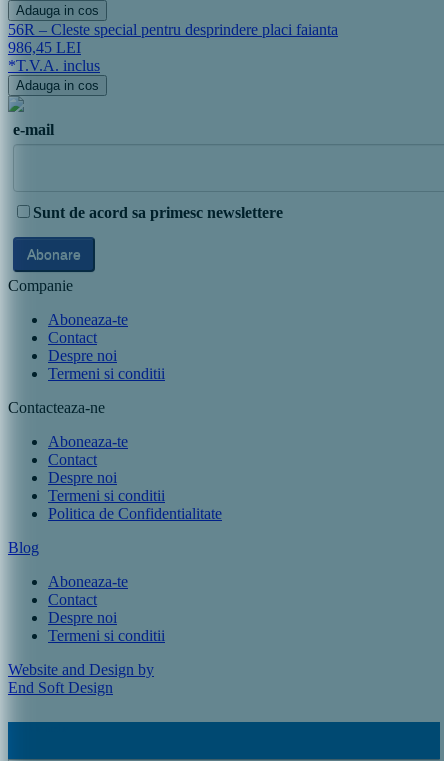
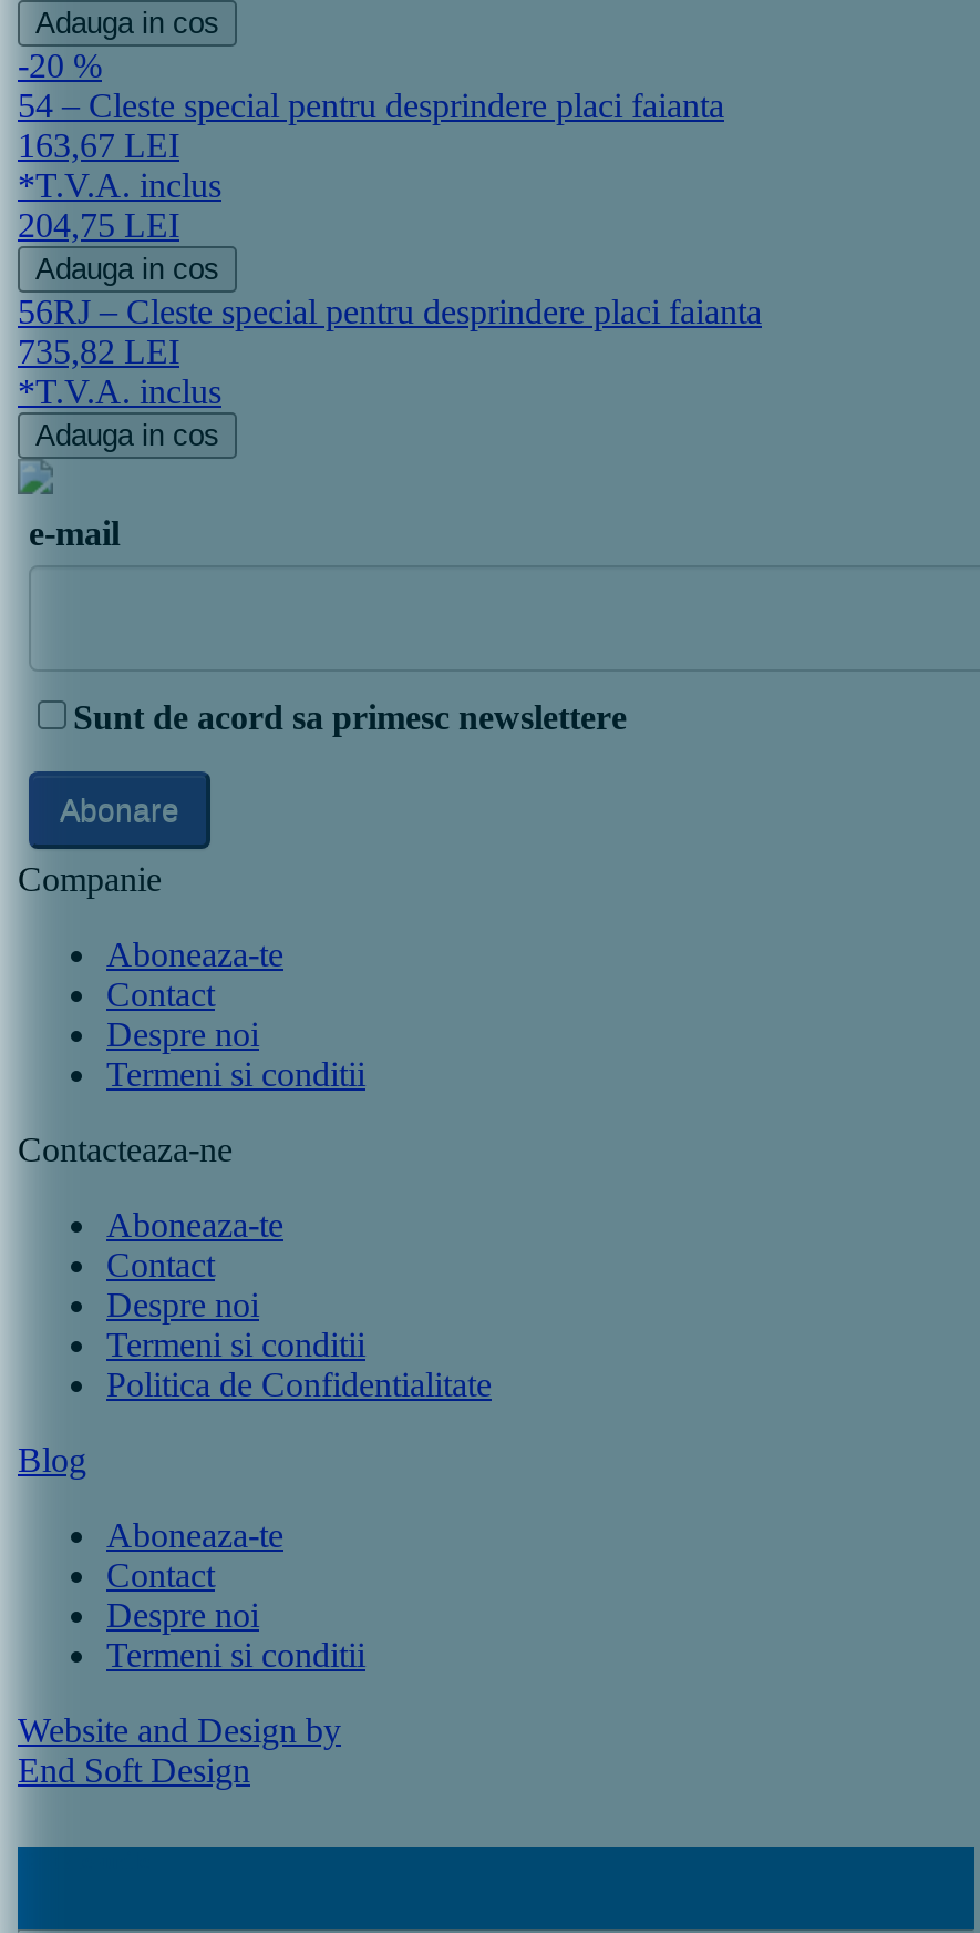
[8,21,338,56] 56R – Cleste special pentru desprindere placi faianta | 986,45 LEI -> [18,46,762,370] -20 % | 54 – Cleste special pentru desprindere placi faianta | 163,67 LEI | *T.V.A. inclus | 204,75 LEI | Adauga in cos | 56RJ – Cleste special pentru desprindere placi faianta | 735,82 LEI

